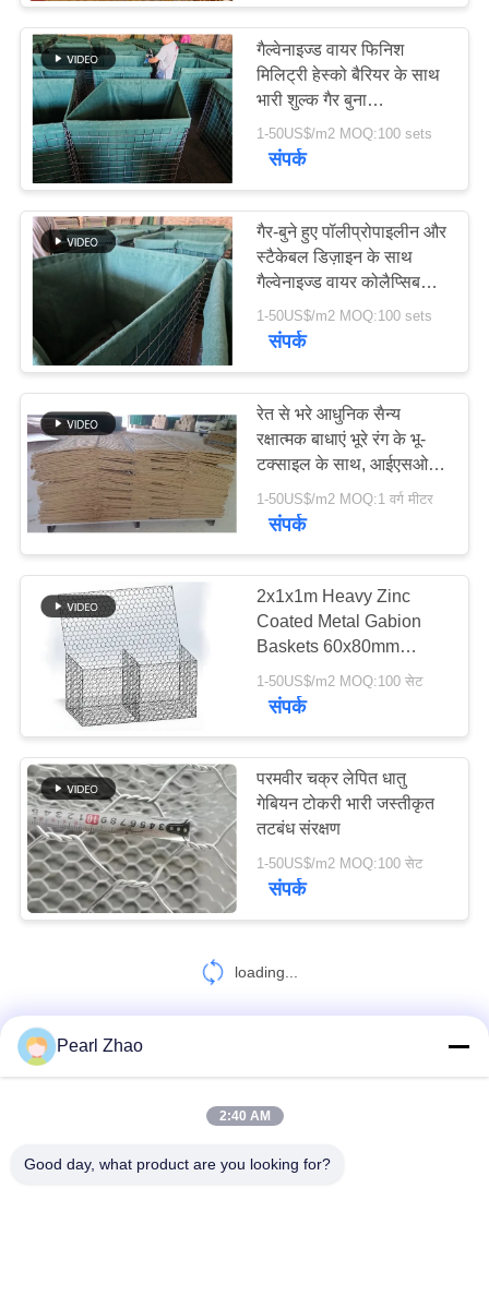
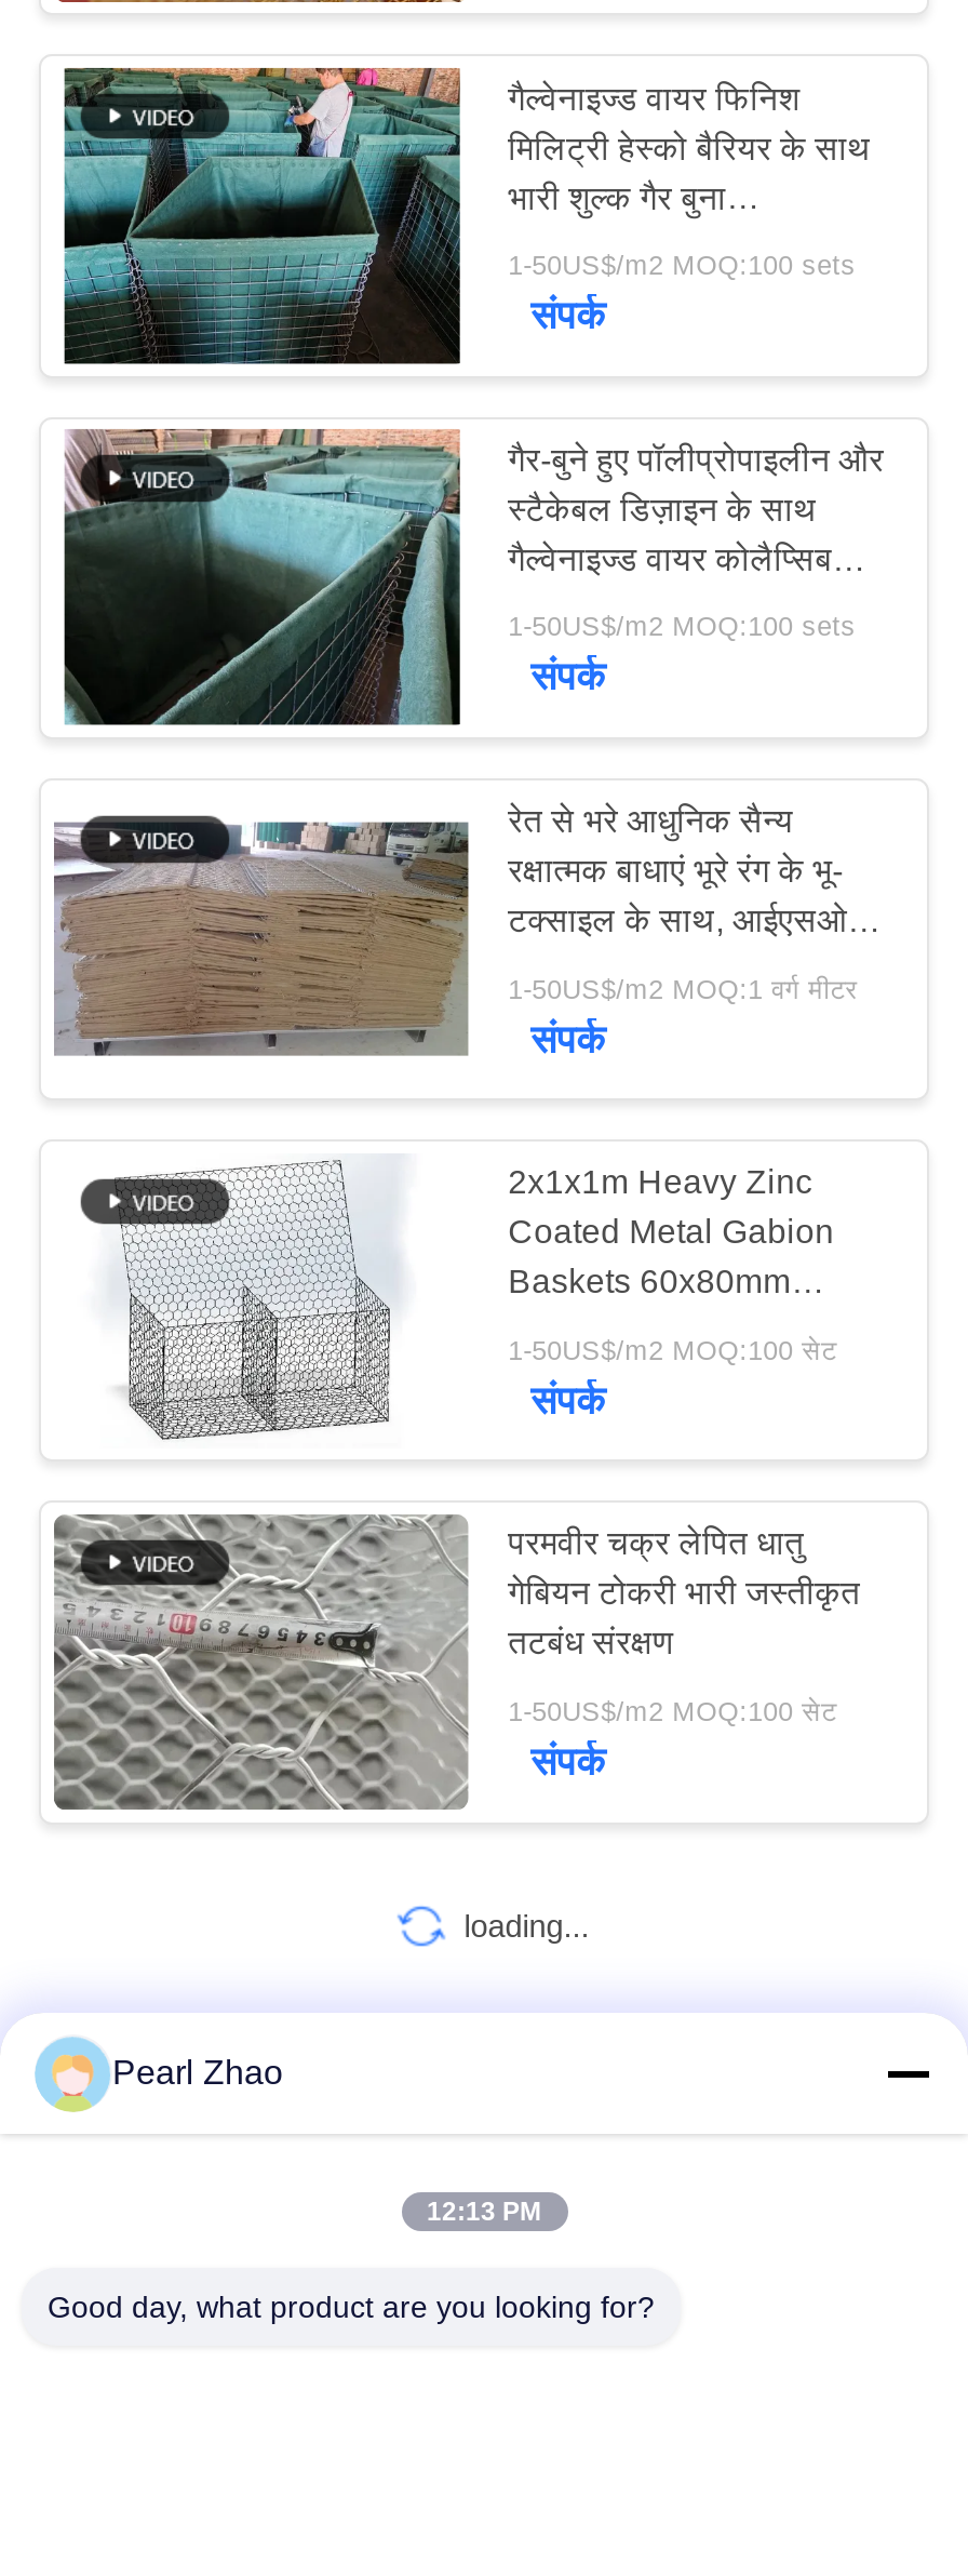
[219,1108,270,1124] 2:40 AM -> [427,2197,541,2227] 12:13 PM

